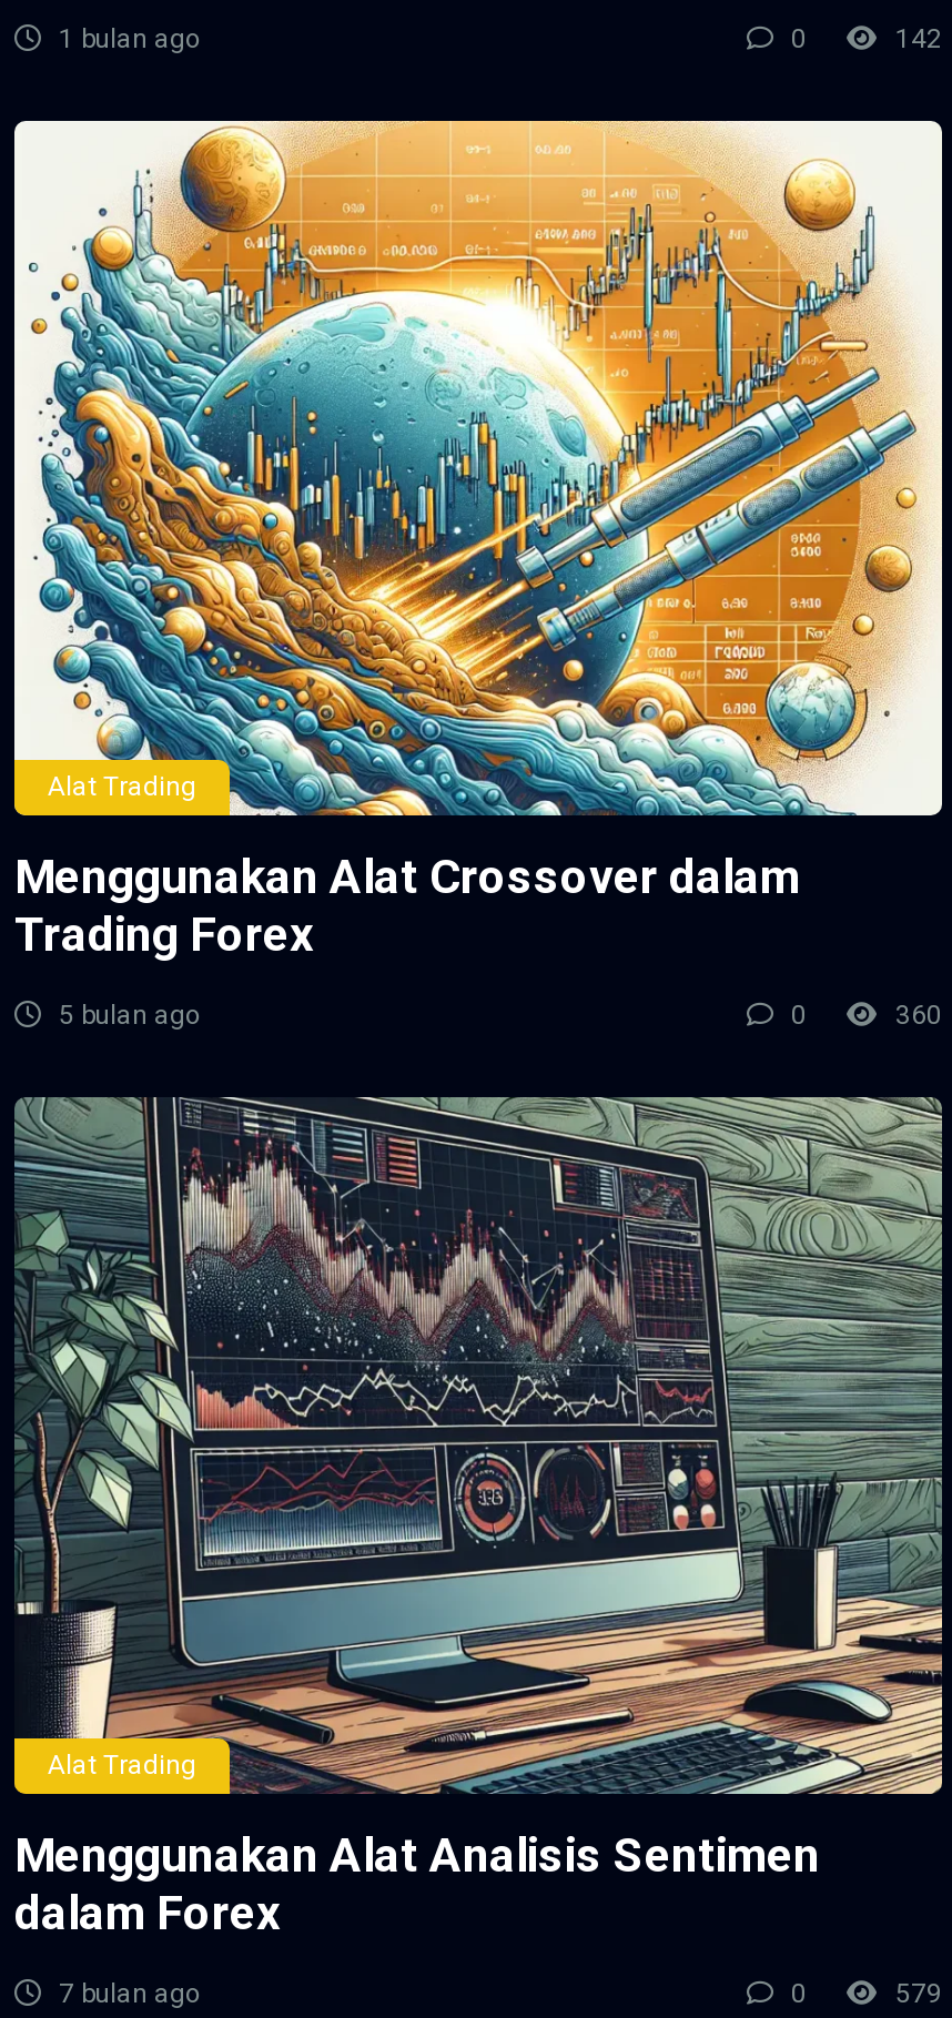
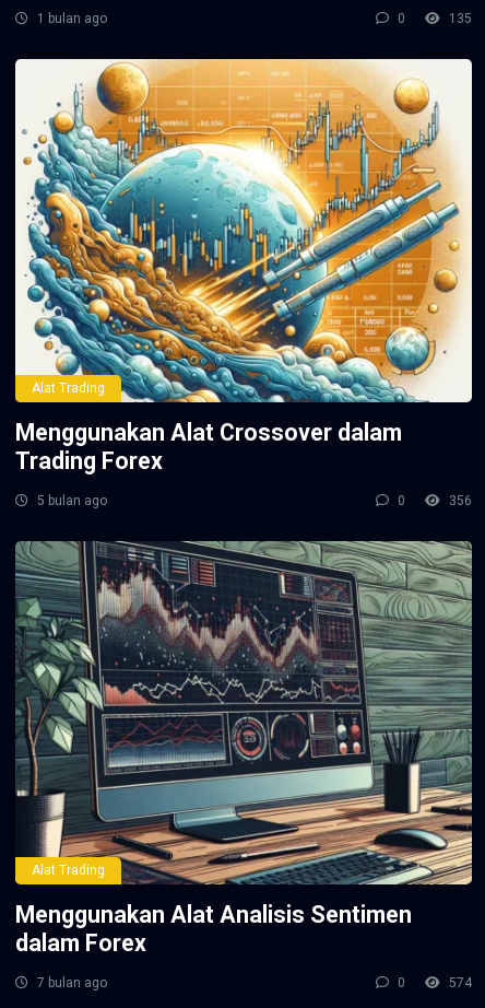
[889,22,942,53] 142 -> [446,11,472,26] 135
[889,999,942,1030] 360 -> [446,493,472,508] 356
[889,1977,942,2008] 579 -> [446,975,472,990] 574

